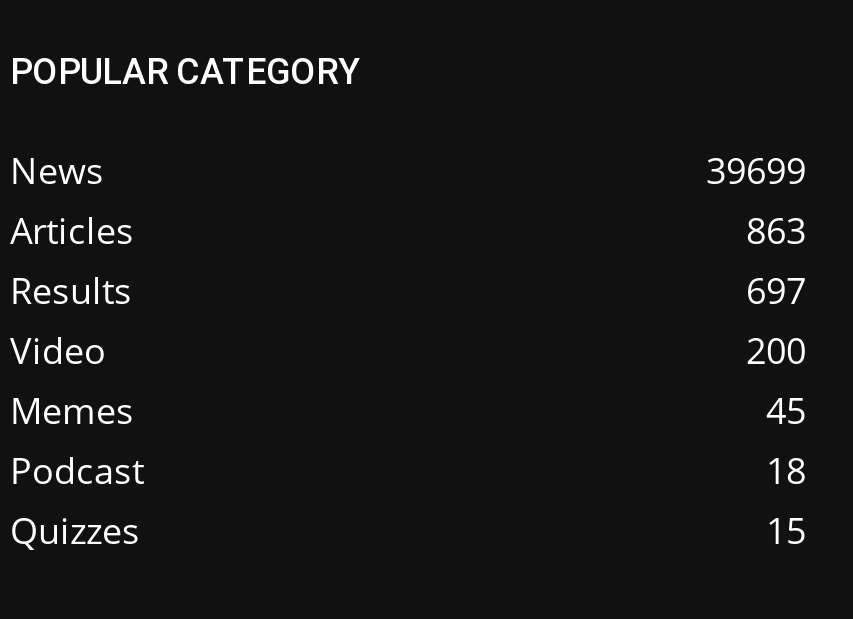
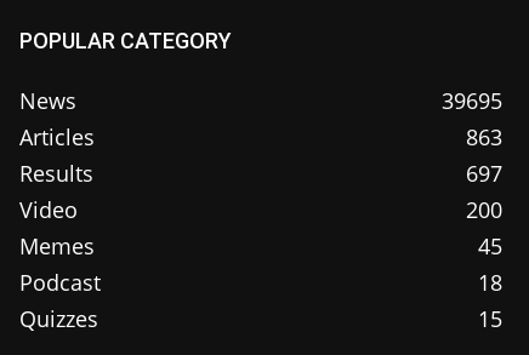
[706,146,806,194] 39699 -> [442,86,502,115] 39695

